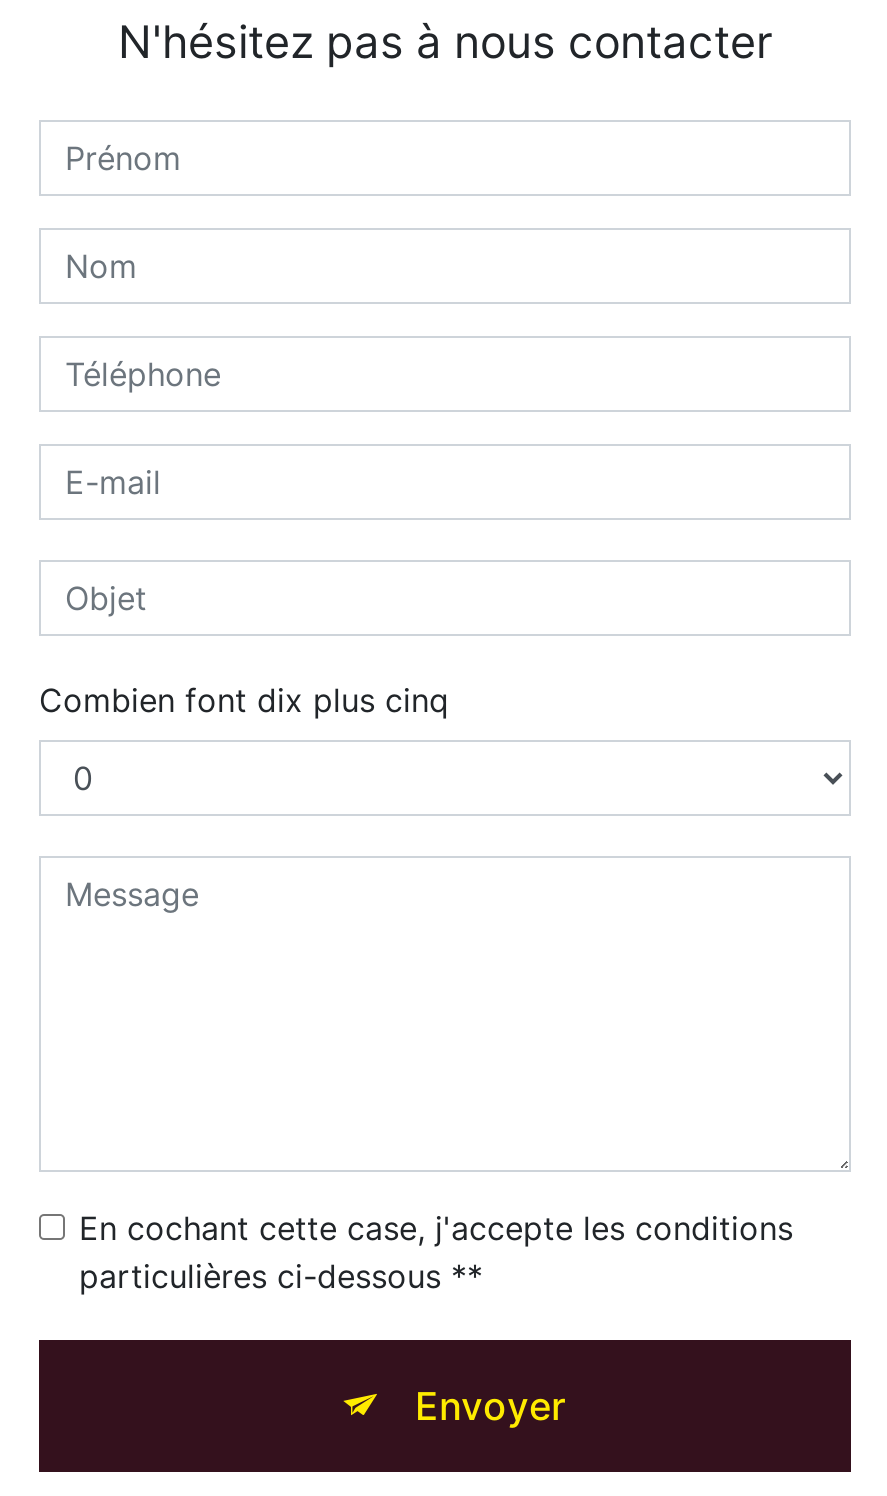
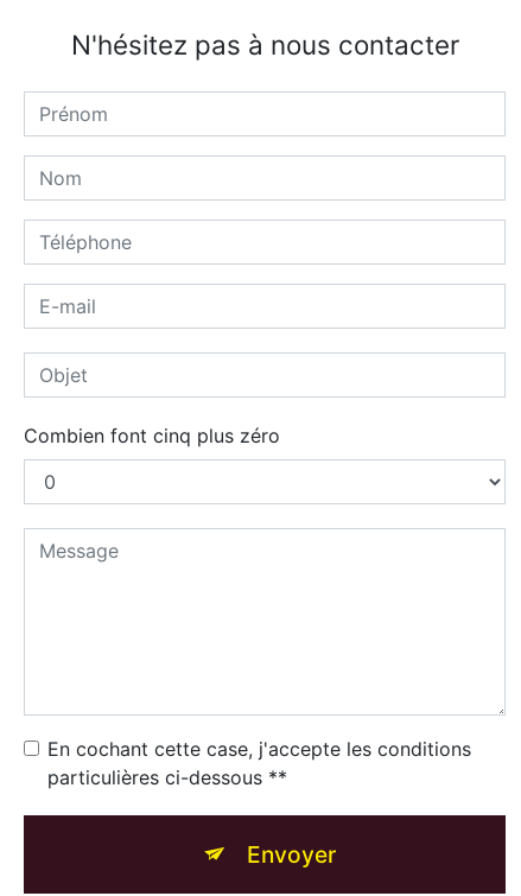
[39,680,449,720] Combien font dix plus cinq -> [24,423,280,447] Combien font cinq plus zéro

